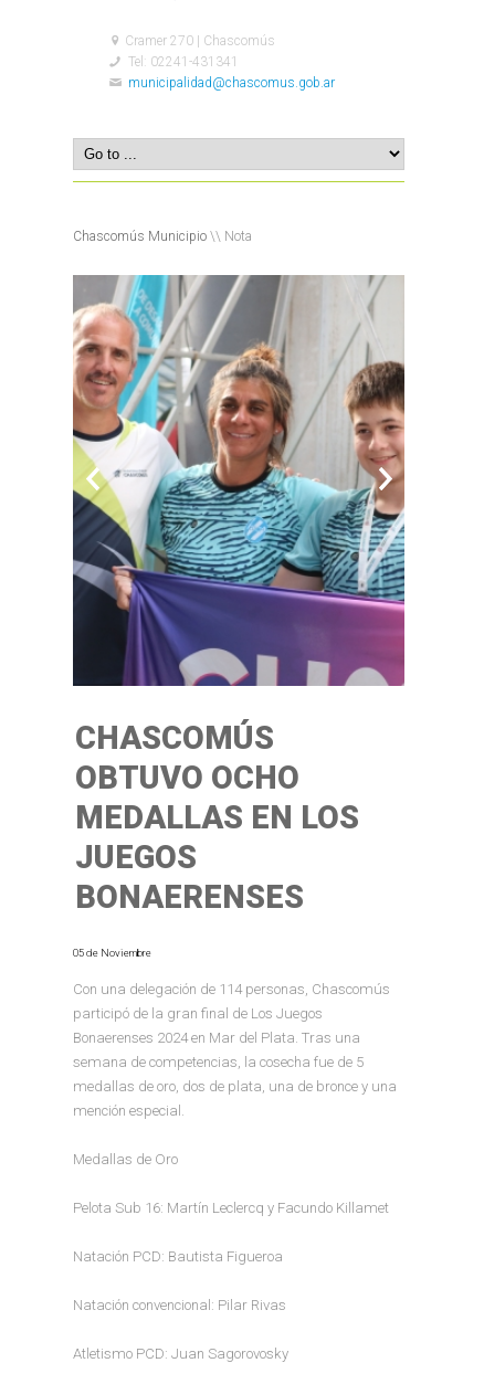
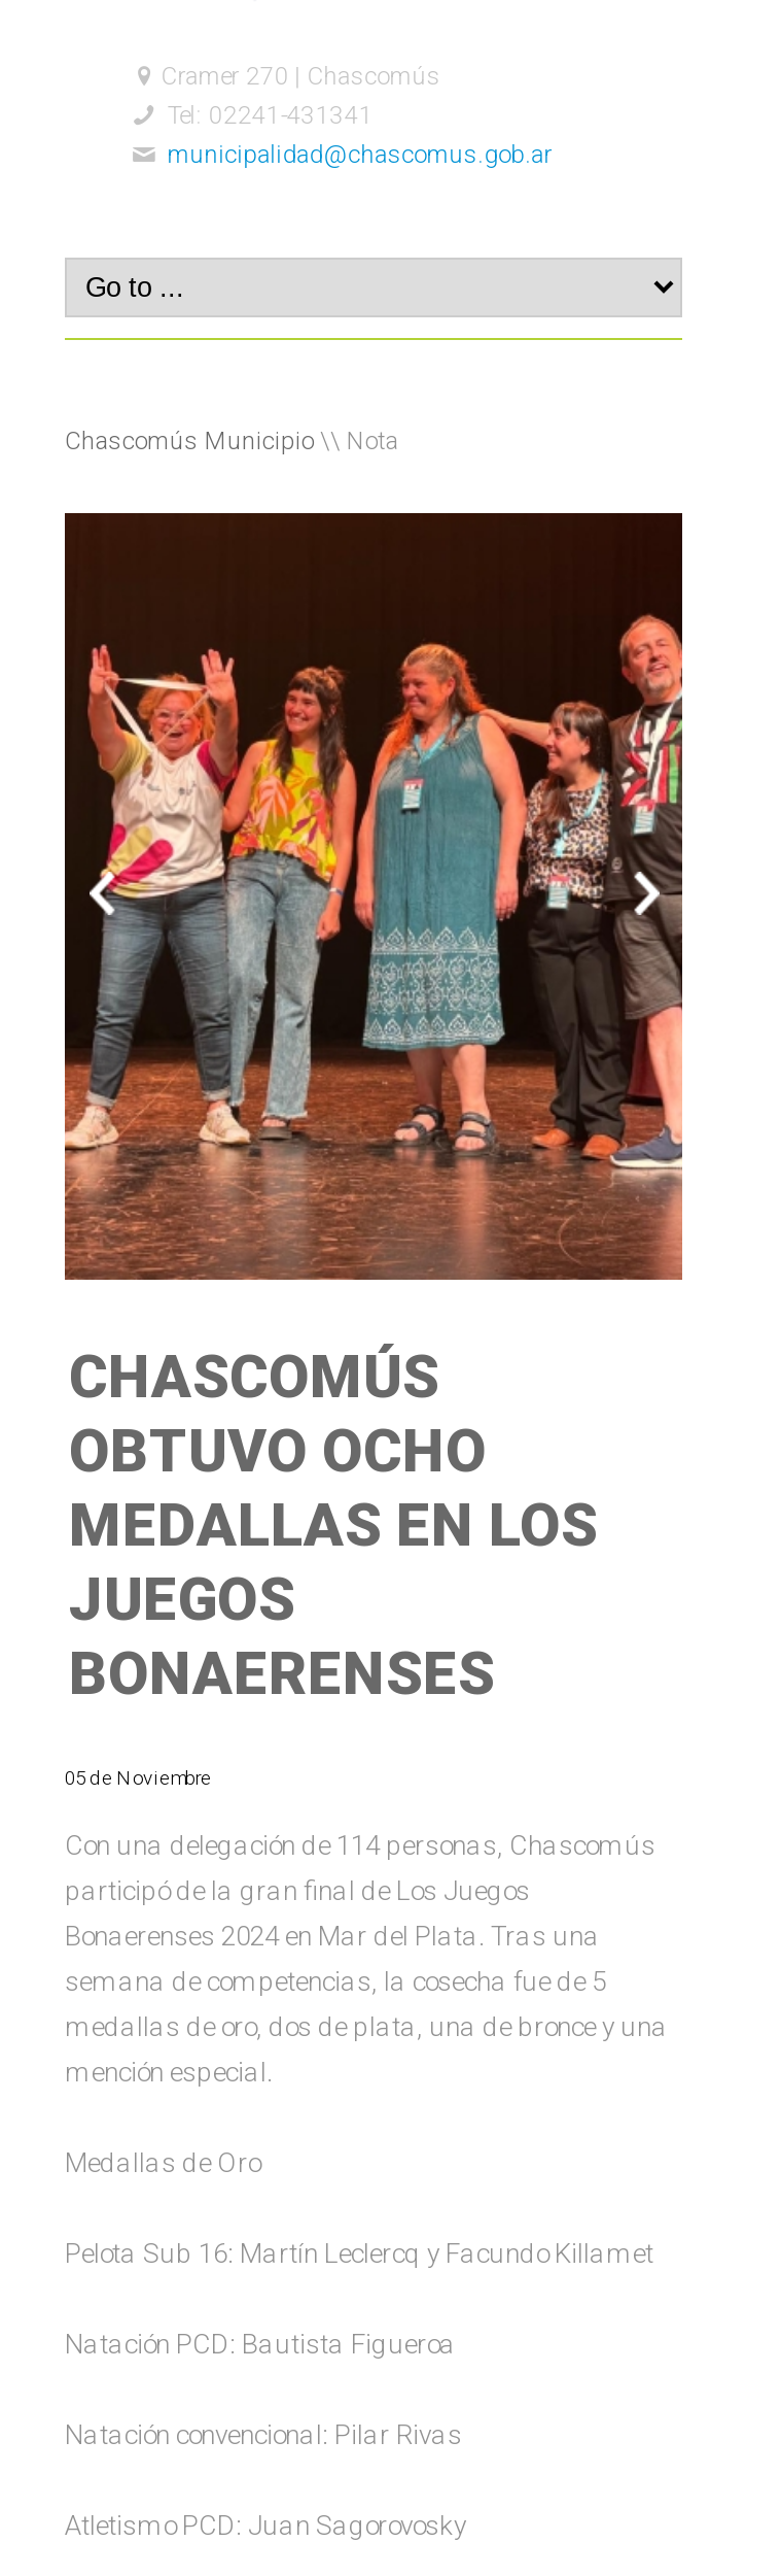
[72,274,406,687] [image] -> [63,511,684,1282] [image]

